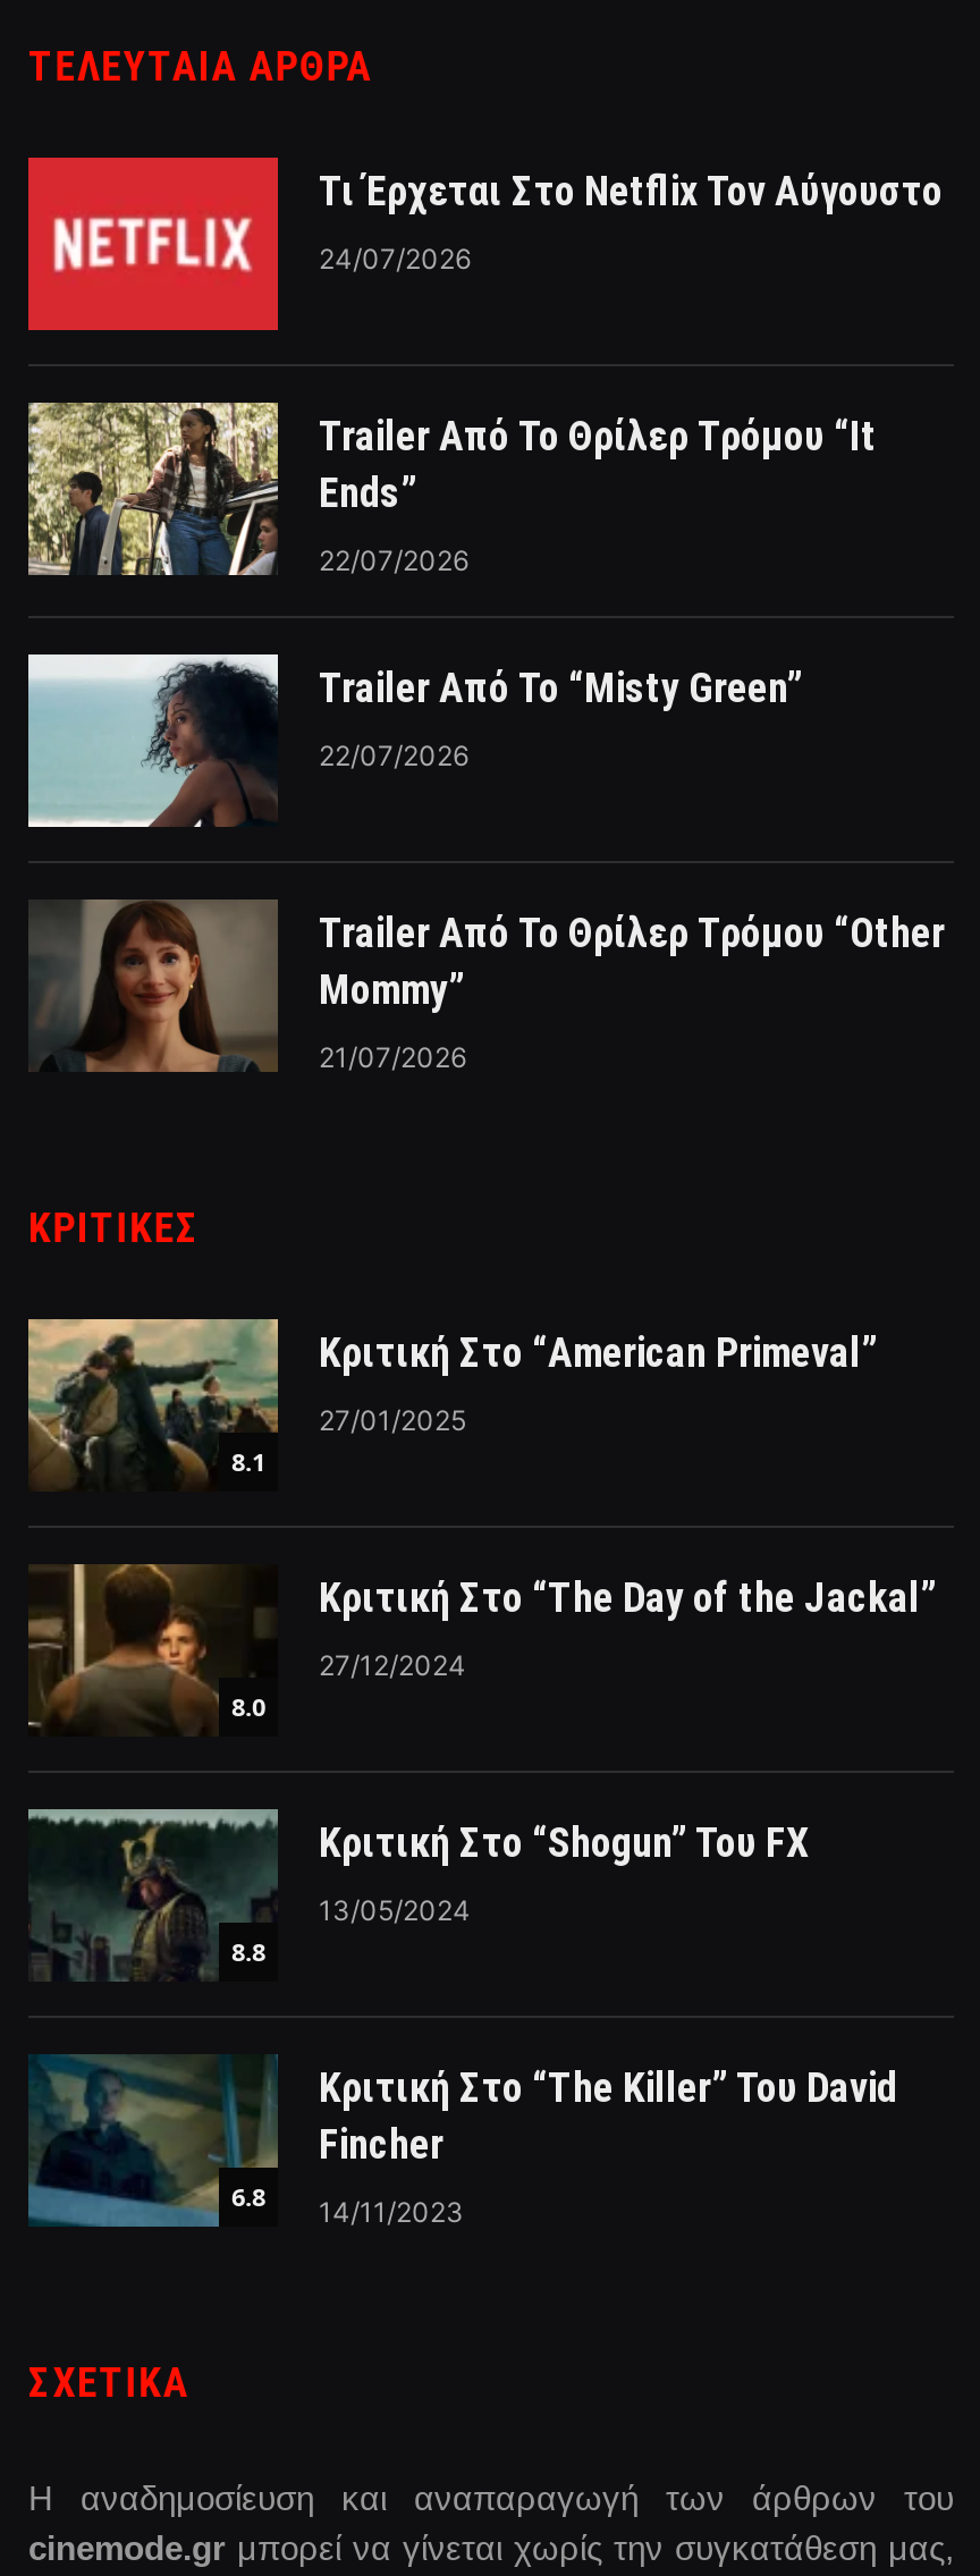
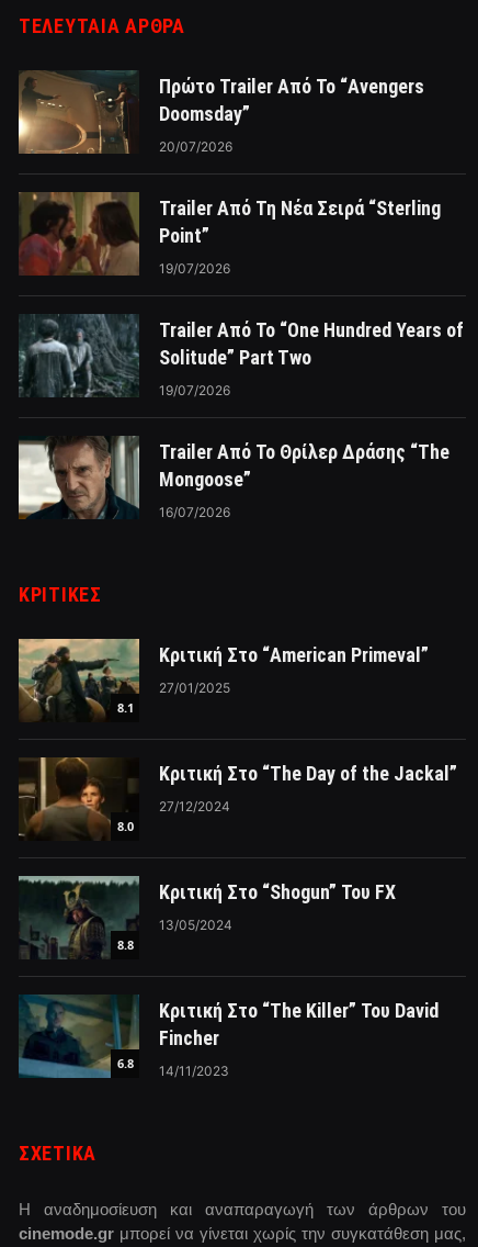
[26,155,943,332] [image] | Τι Έρχεται Στο Netflix Τον Αύγουστο -> [18,70,424,155] [image] | Πρώτο Trailer Από Το “Avengers | Doomsday”
[319,242,471,276] 24/07/2026 -> [159,139,232,155] 20/07/2026
[26,400,877,577] [image] | Trailer Από Το Θρίλερ Τρόμου “It | Ends” -> [19,191,441,277] [image] | Trailer Από Τη Νέα Σειρά “Sterling | Point”
[319,544,468,578] 22/07/2026 -> [159,260,230,277] 19/07/2026
[26,652,802,829] [image] | Trailer Από Το “Misty Green” -> [19,313,464,398] [image] | Trailer Από Το “One Hundred Years of | Solitude” Part Two
[319,739,468,773] 22/07/2026 -> [159,382,230,399] 19/07/2026
[28,897,945,1074] [image] | Trailer Από Το Θρίλερ Τρόμου “Other | Mommy” -> [18,436,449,519] [image] | Trailer Από Το Θρίλερ Δράσης “The | Mongoose”
[319,1041,466,1075] 21/07/2026 -> [159,504,230,521] 16/07/2026

